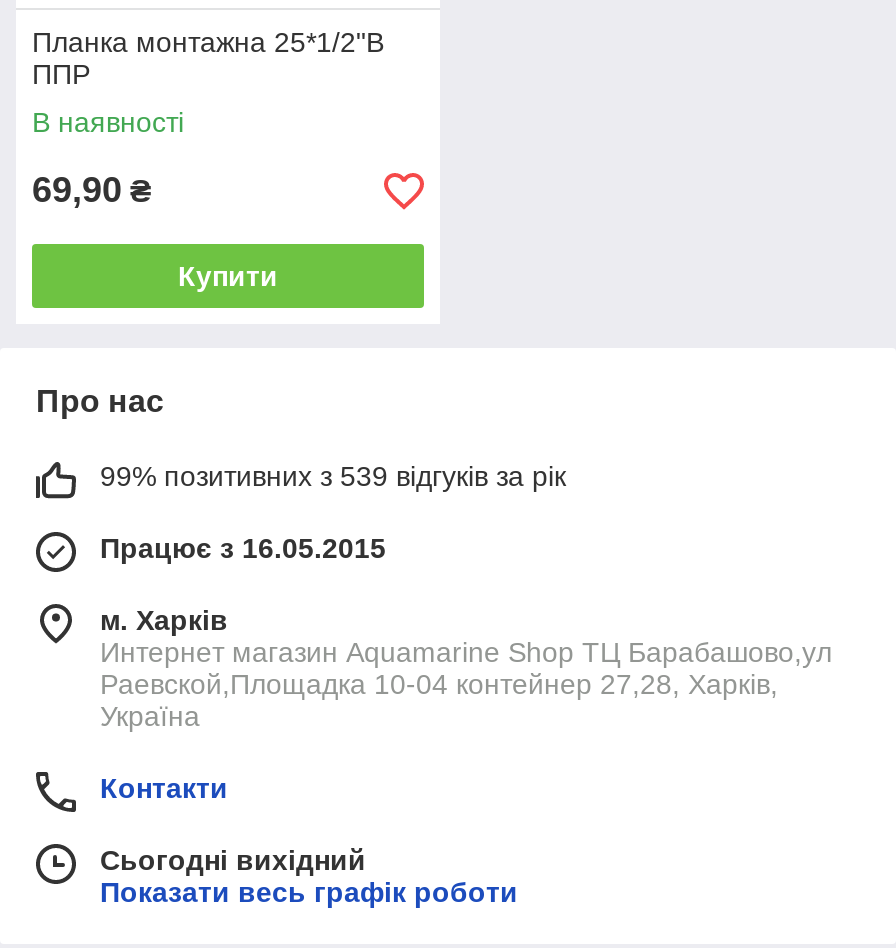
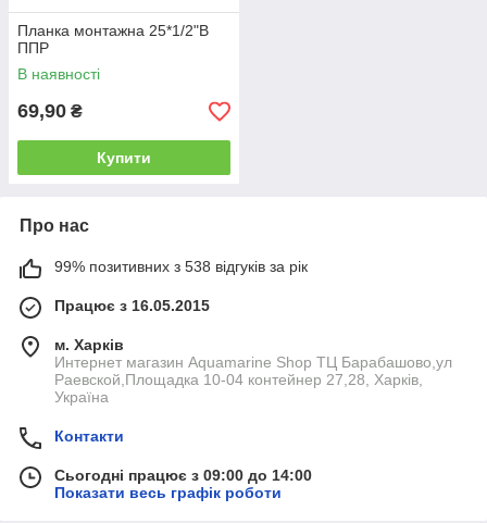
[100,460,566,492] 99% позитивних з 539 відгуків за рік -> [54,258,308,275] 99% позитивних з 538 відгуків за рік
[100,844,366,876] Сьогодні вихідний -> [54,466,312,484] Сьогодні працює з 09:00 до 14:00

